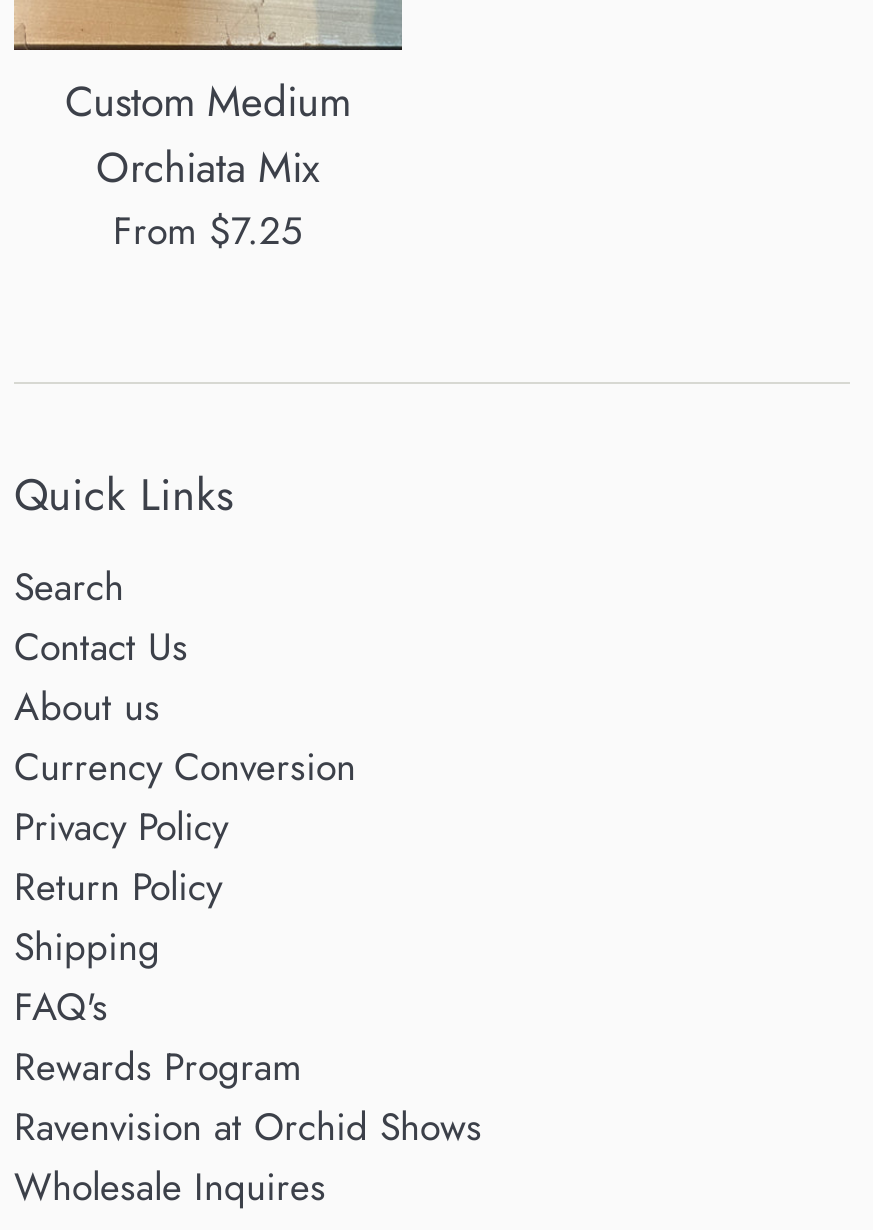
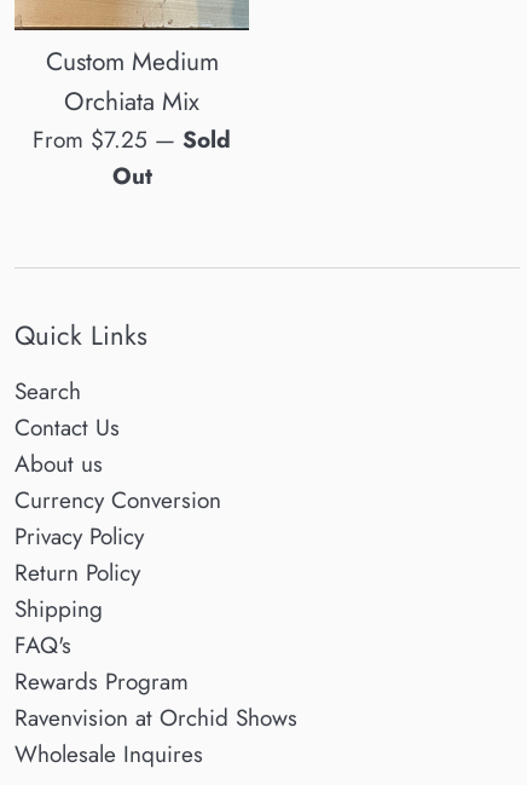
[113,204,303,258] From $7.25 -> [33,123,231,192] From $7.25 — Sold | Out

